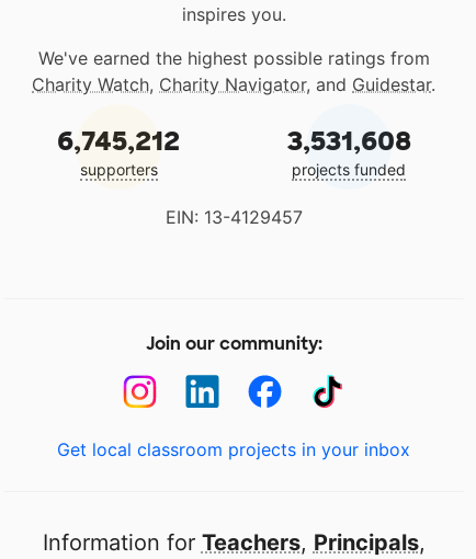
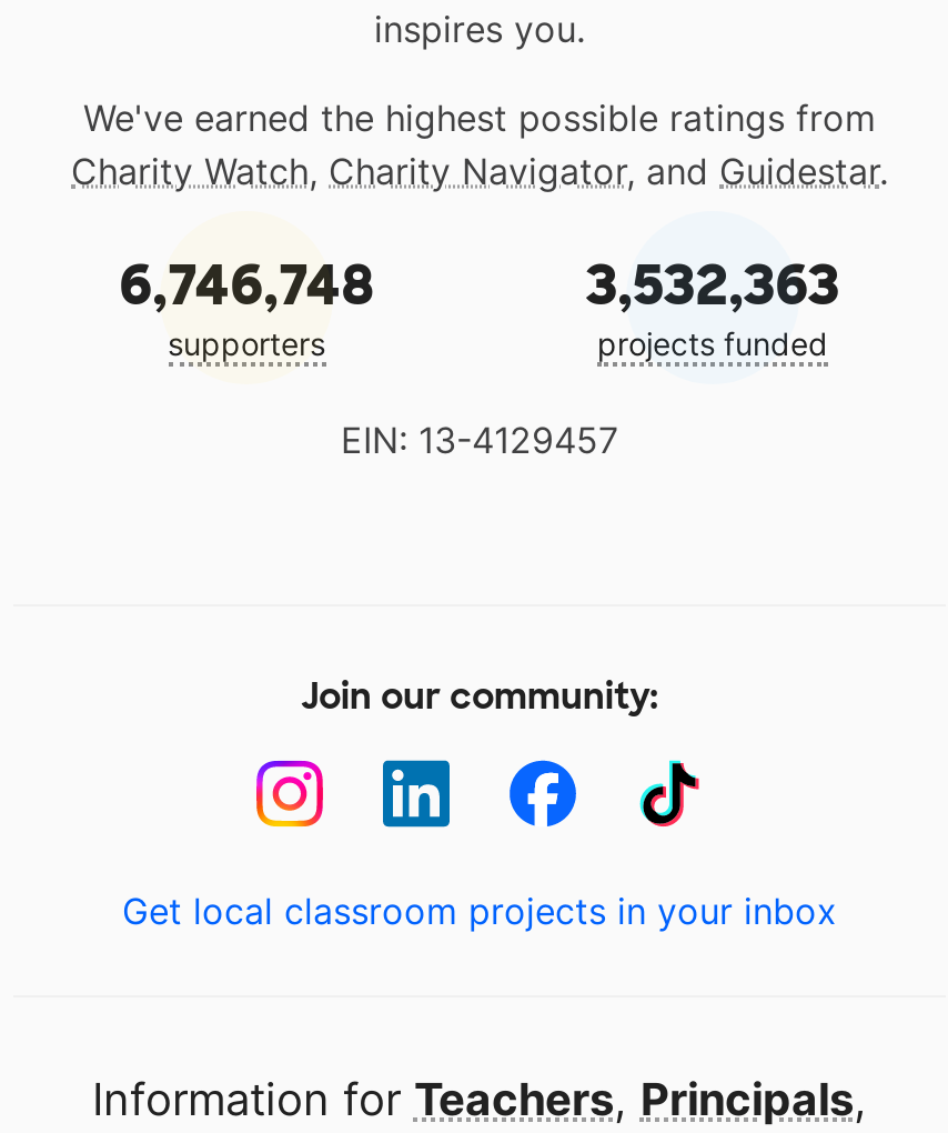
[57,123,180,157] 6,745,212 -> [119,250,374,319] 6,746,748
[287,123,411,157] 3,531,608 -> [586,250,839,319] 3,532,363

